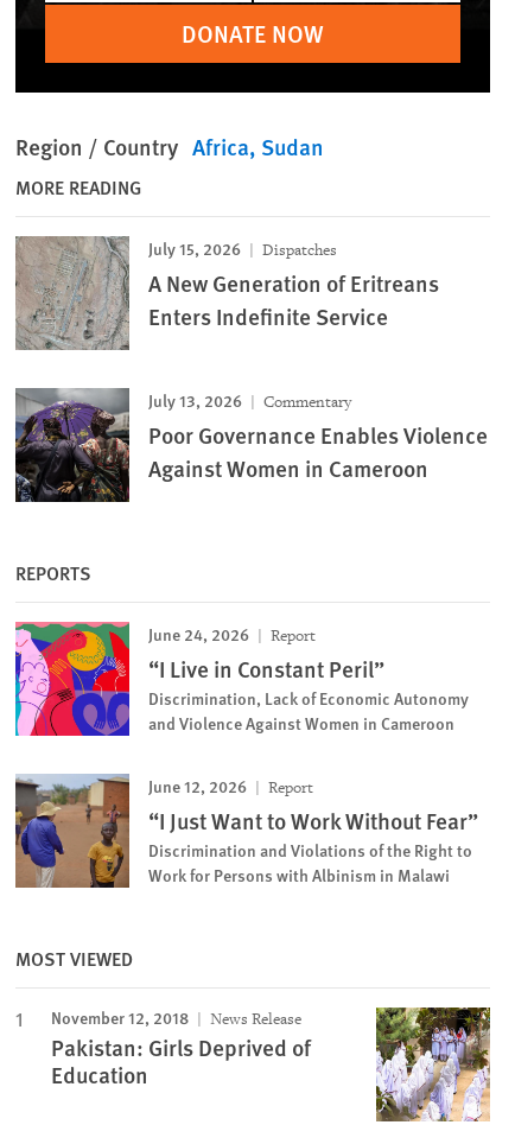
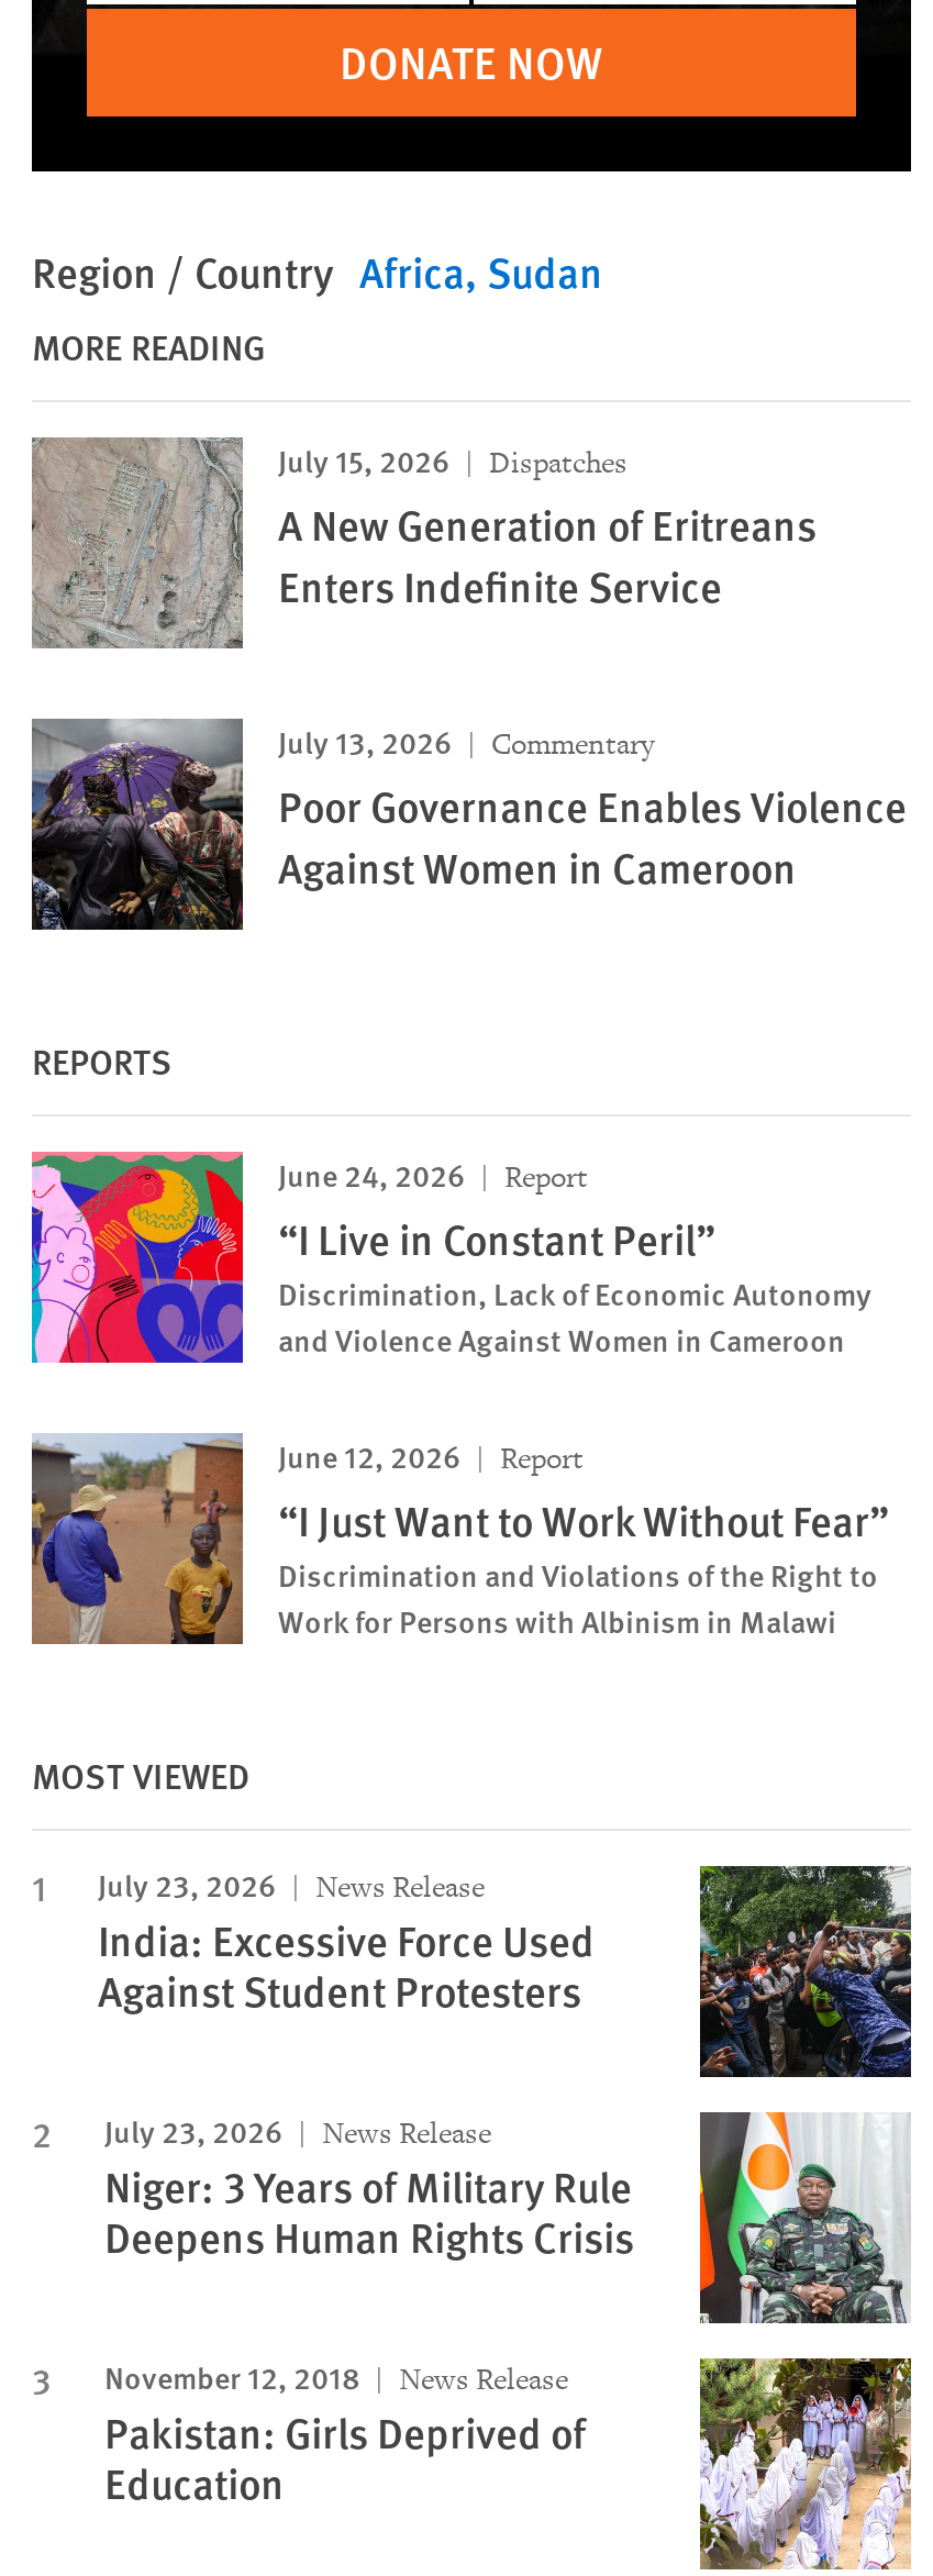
none -> [98,1862,913,2266] [image] | July 23, 2026 | News Release | India: Excessive Force Used | Against Student Protesters | July 23, 2026 | News Release | Niger: 3 Years of Military Rule | Deepens Human Rights Crisis
none -> [698,2110,911,2325] [image]

